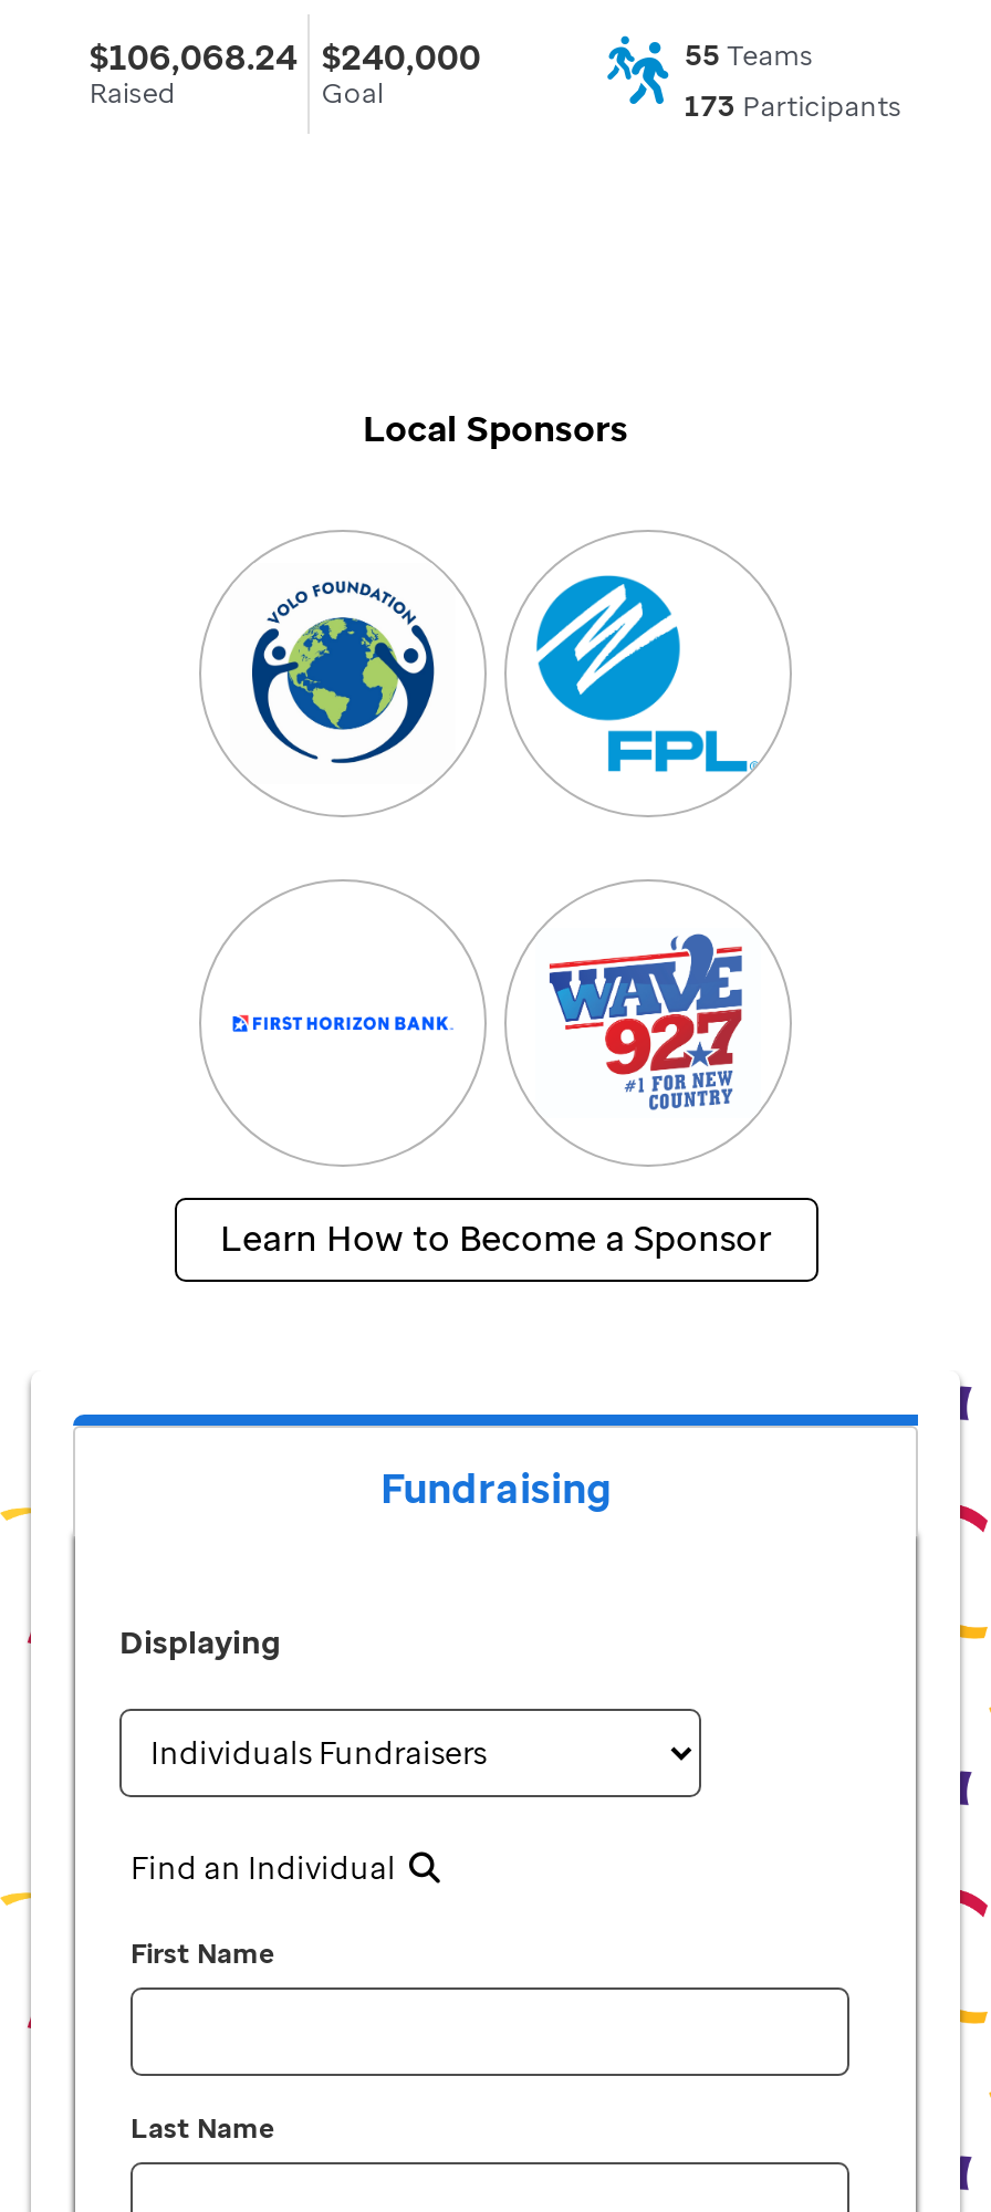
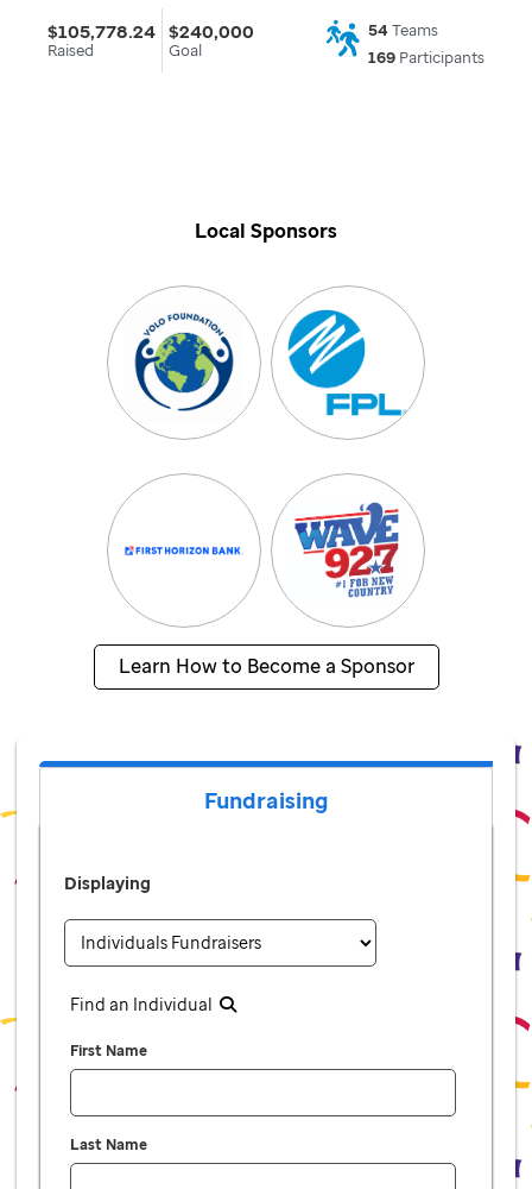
[89,34,481,79] $106,068.24 $240,000 -> [48,19,255,43] $105,778.24 $240,000
[685,36,813,74] 55 Teams -> [368,20,438,40] 54 Teams
[685,88,902,126] 173 Participants -> [368,48,484,68] 169 Participants

